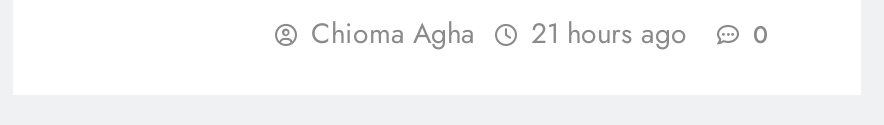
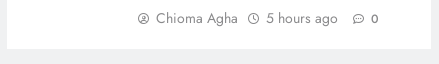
[311,14,769,54] Chioma Agha 21 hours ago 0 -> [156,8,379,28] Chioma Agha 5 hours ago 0

